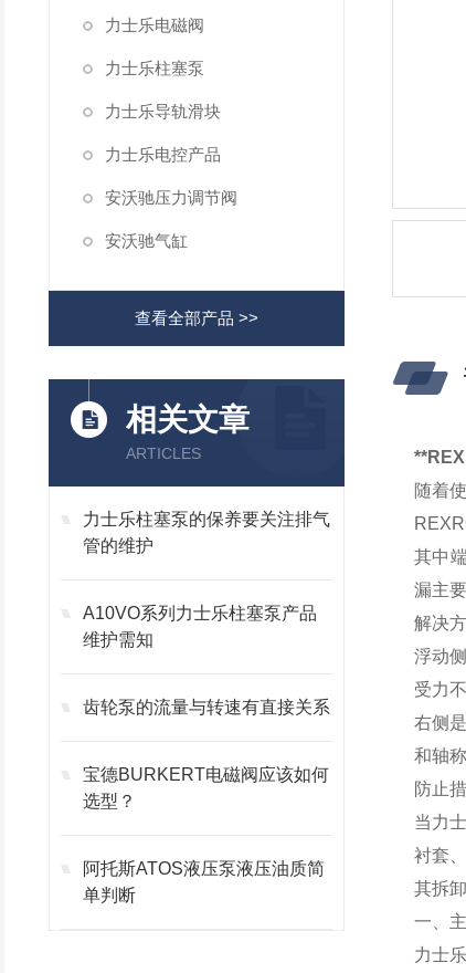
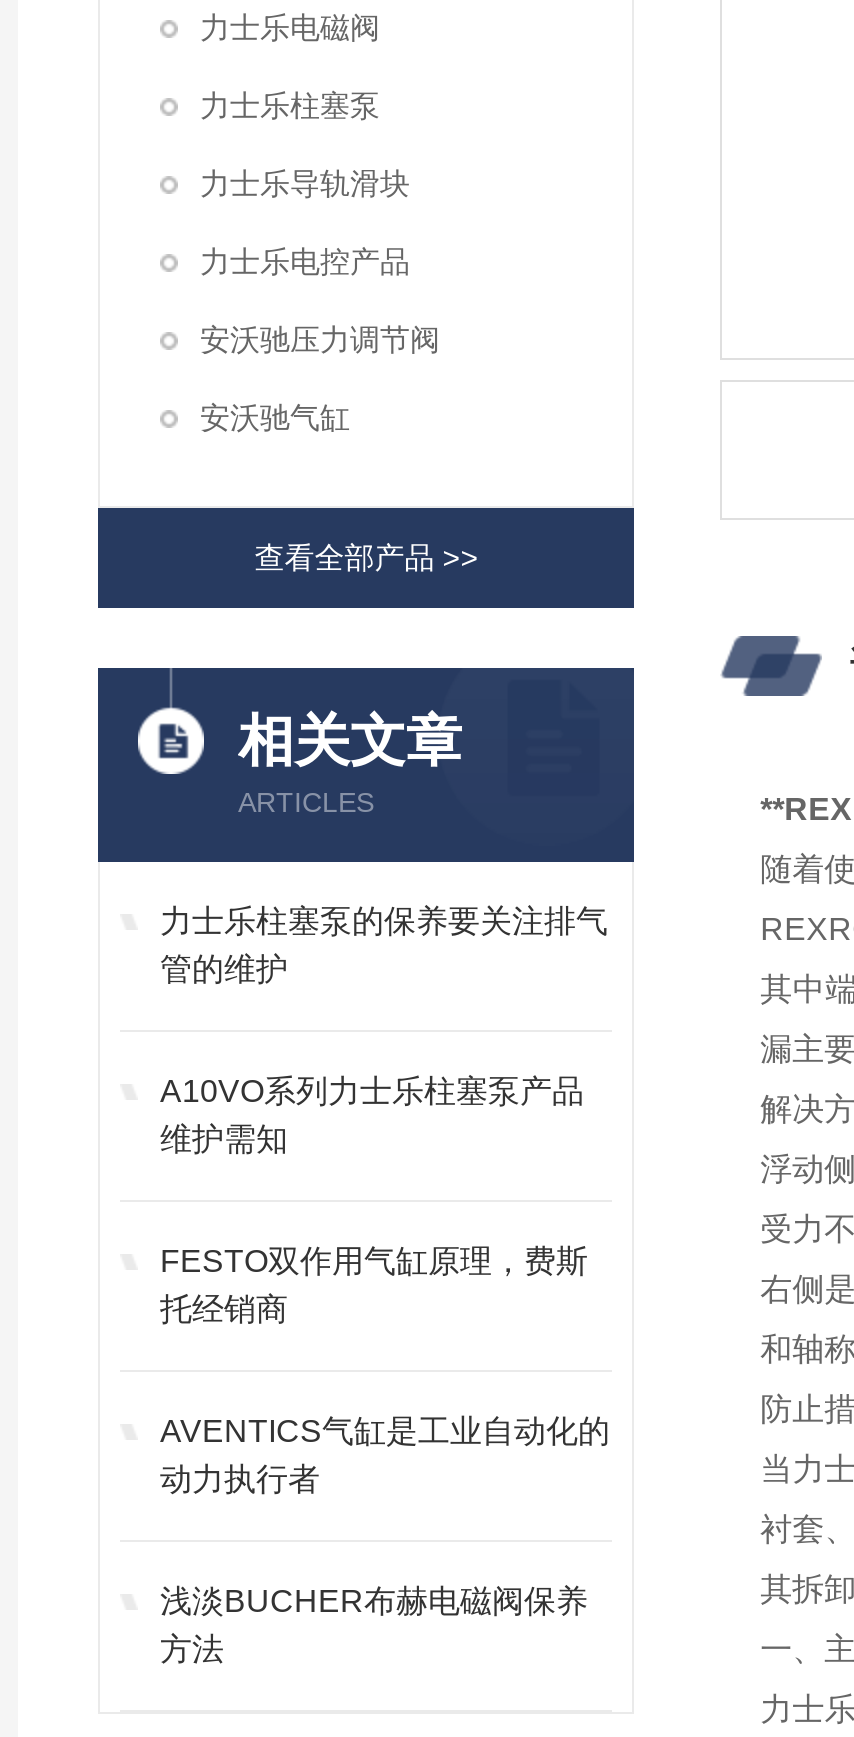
[83,698,330,716] 齿轮泵的流量与转速有直接关系 -> [160,1244,588,1326] FESTO双作用气缸原理，费斯 | 托经销商
[83,765,329,810] 宝德BURKERT电磁阀应该如何 | 选型？ -> [160,1414,610,1496] AVENTICS气缸是工业自动化的 | 动力执行者
[83,859,325,904] 阿托斯ATOS液压泵液压油质简 | 单判断 -> [160,1584,588,1666] 浅淡BUCHER布赫电磁阀保养 | 方法

